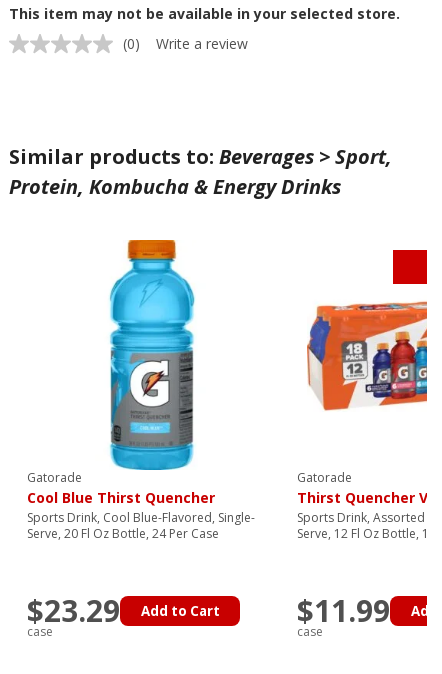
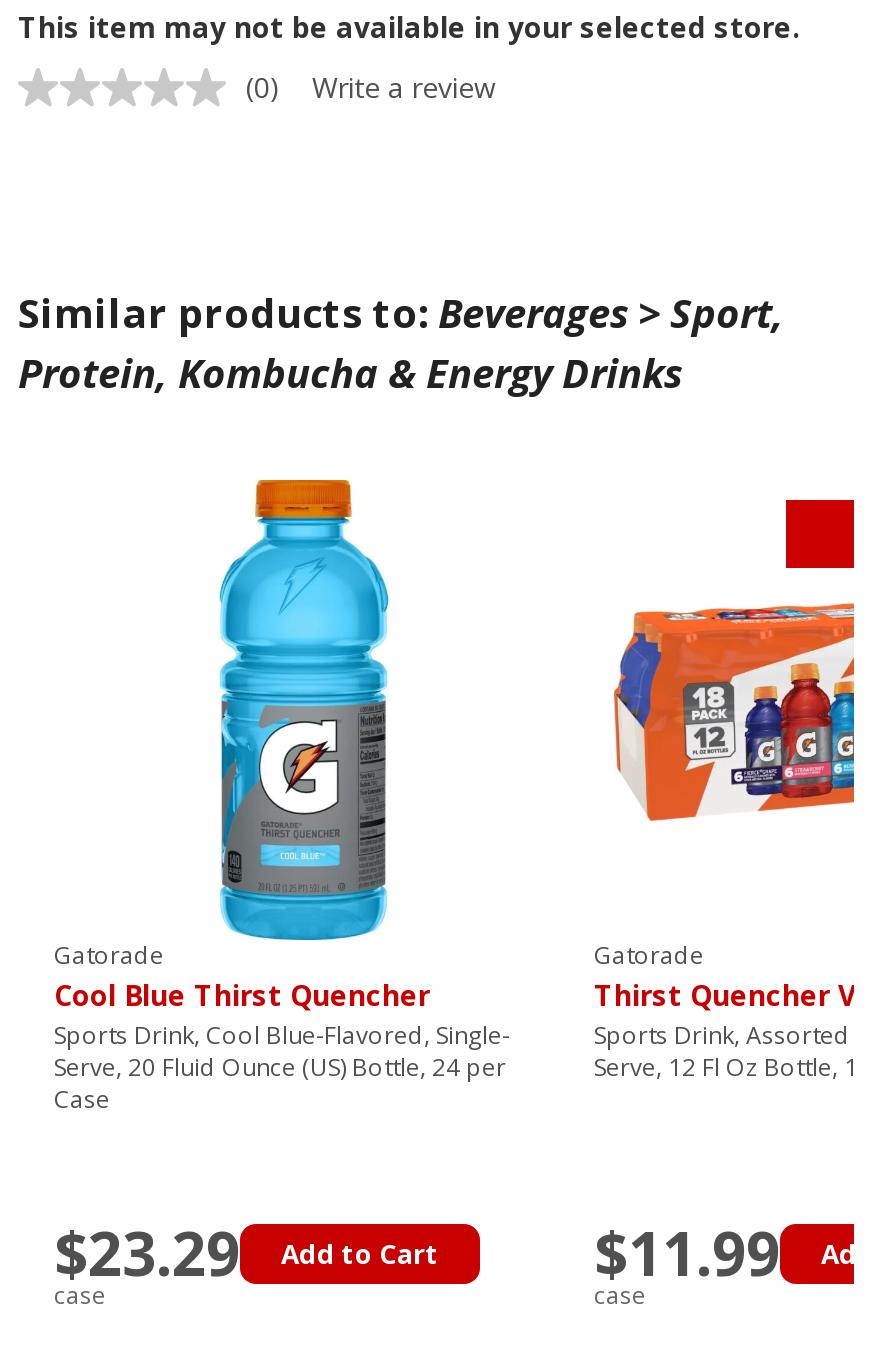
[27,525,219,542] Serve, 20 Fl Oz Bottle, 24 Per Case -> [54,1050,506,1116] Serve, 20 Fluid Ounce (US) Bottle, 24 per | Case

